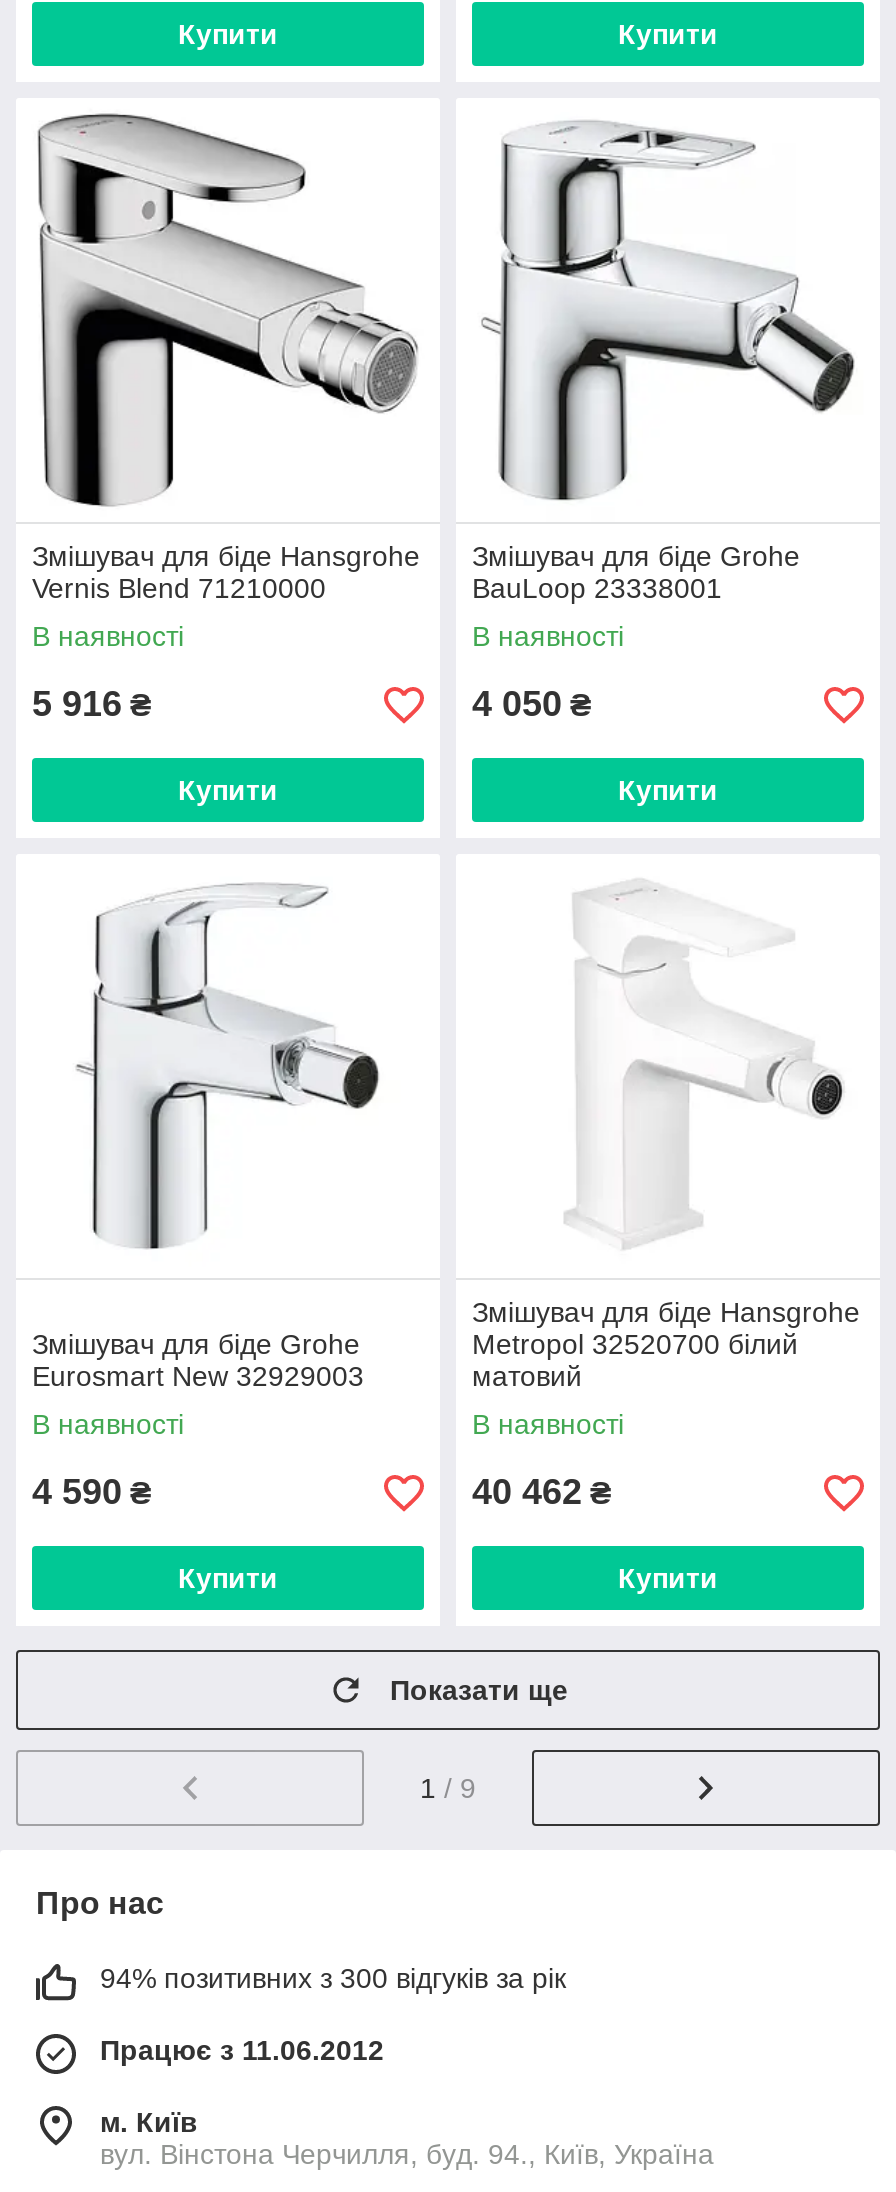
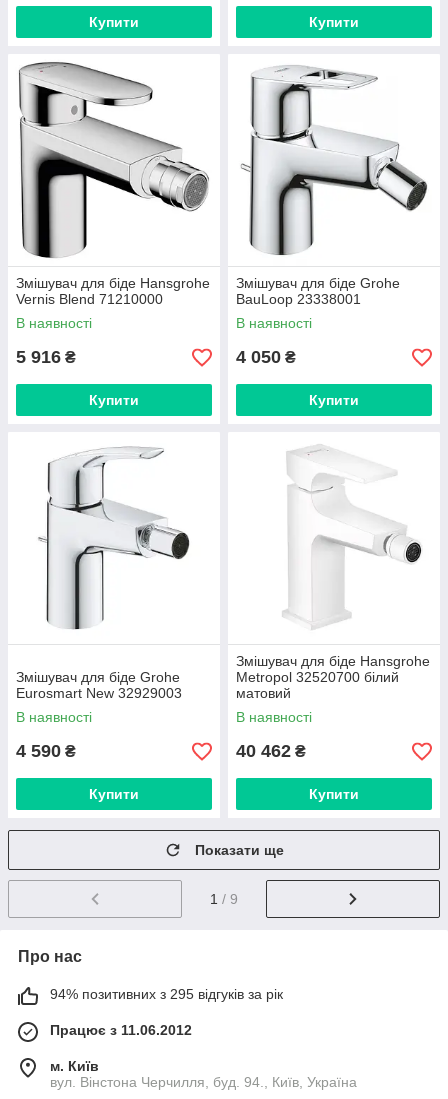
[100,1962,566,1994] 94% позитивних з 300 відгуків за рік -> [50,986,283,1002] 94% позитивних з 295 відгуків за рік

